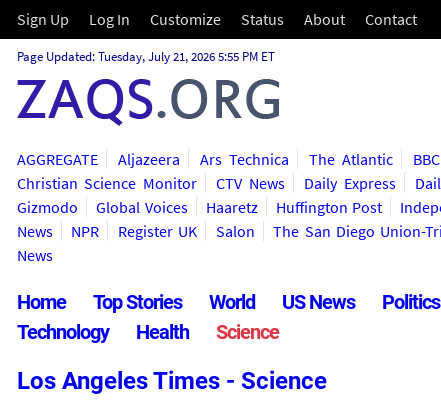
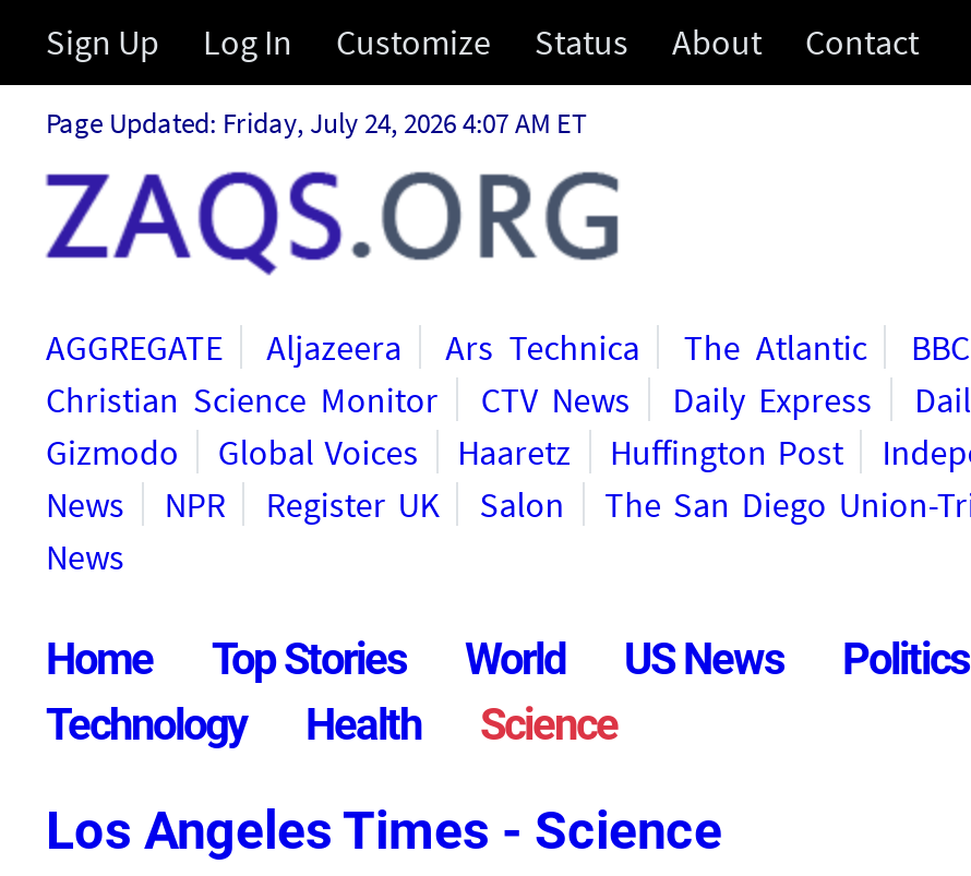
[17,48,275,65] Page Updated: Tuesday, July 21, 2026 5:55 PM ET -> [46,105,587,142] Page Updated: Friday, July 24, 2026 4:07 AM ET

